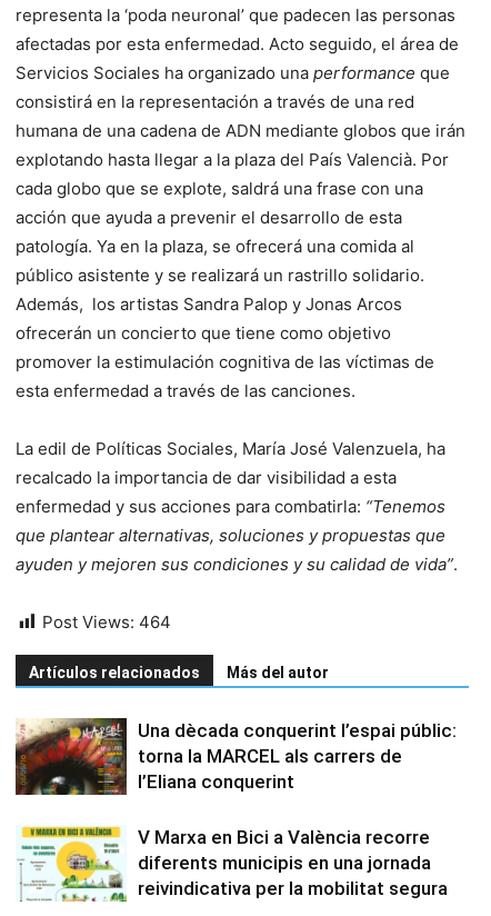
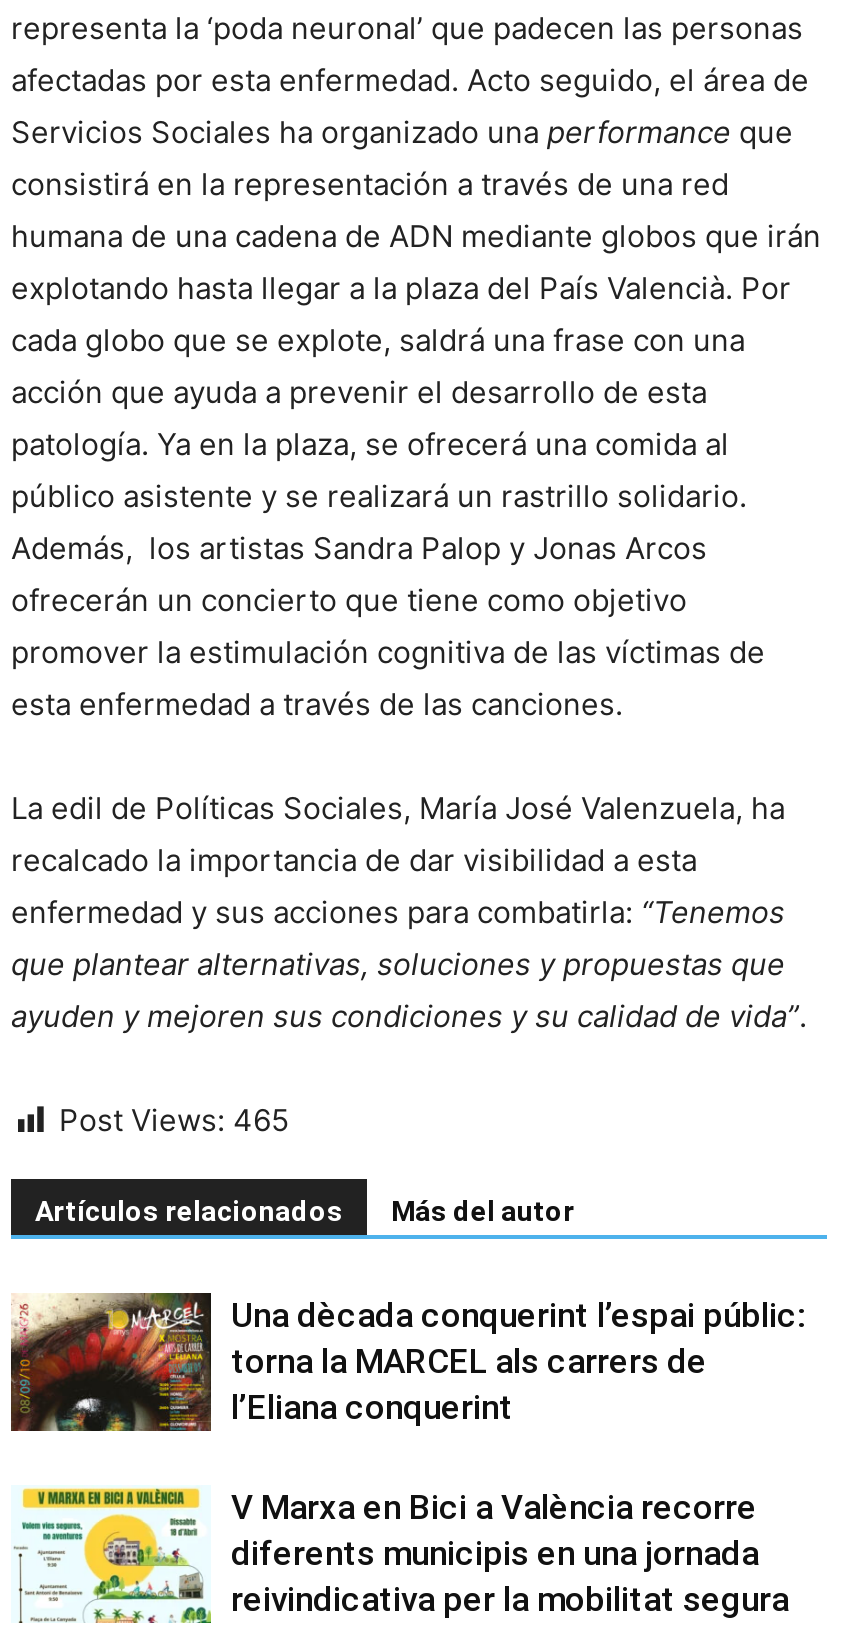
[42,612,171,633] Post Views: 464 -> [59,1101,289,1139] Post Views: 465

